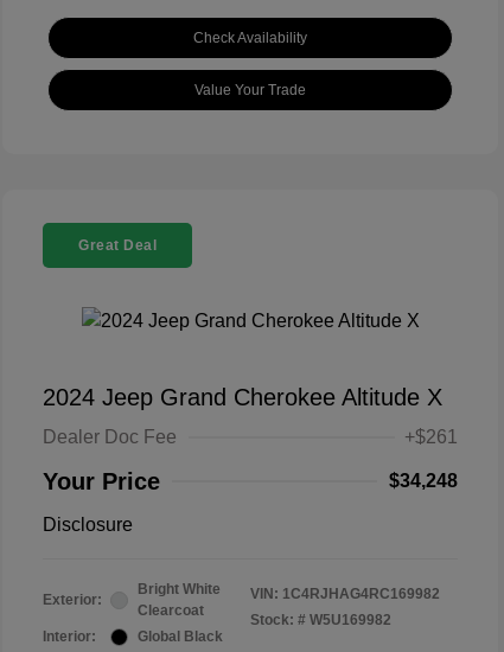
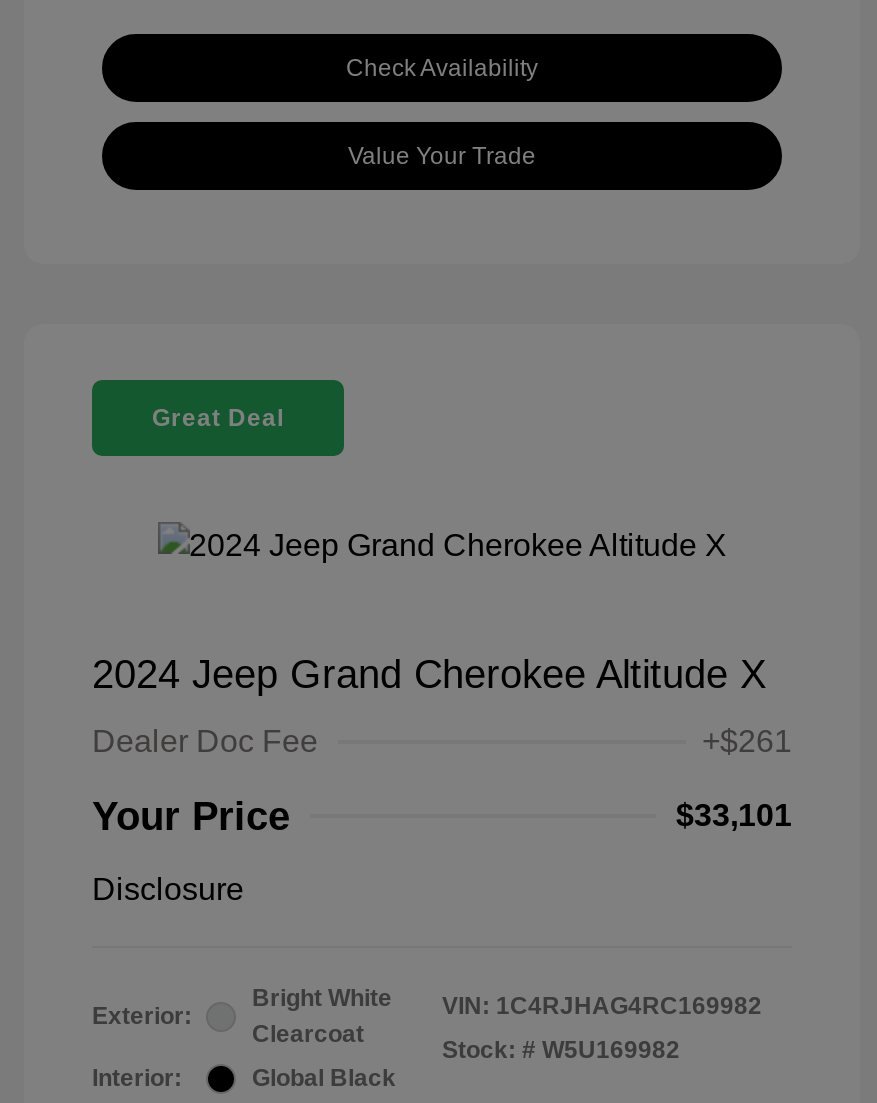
[389,471,458,491] $34,248 -> [676,798,792,832] $33,101

